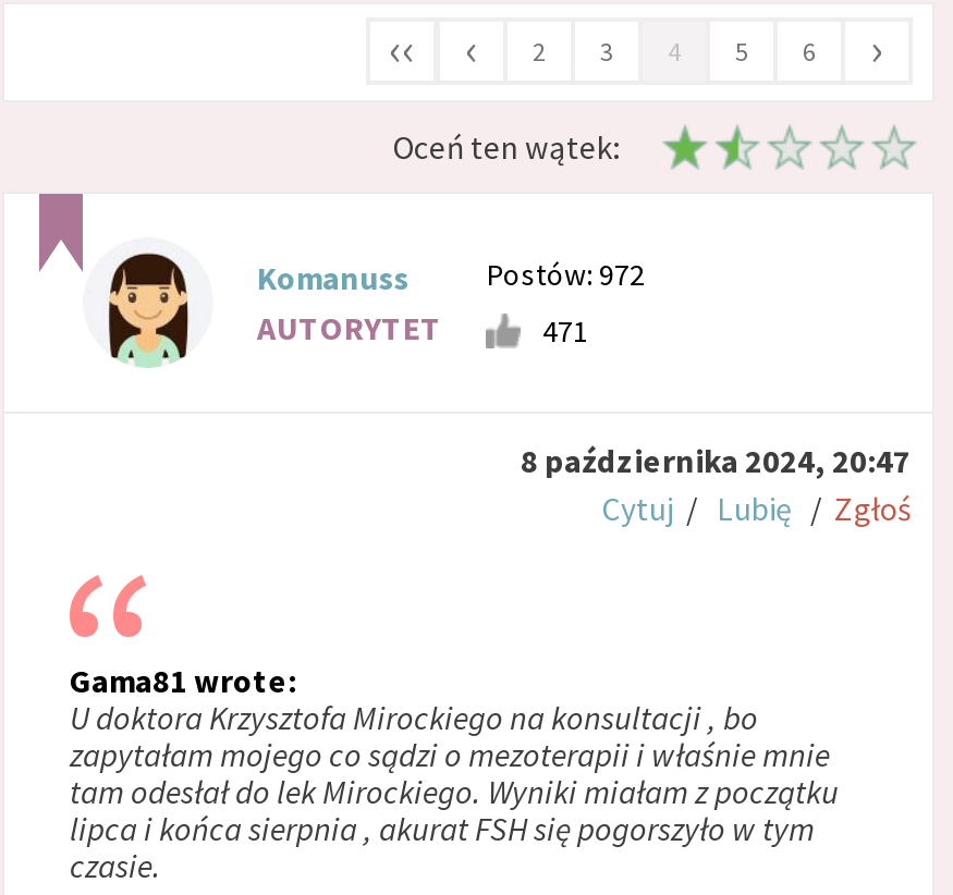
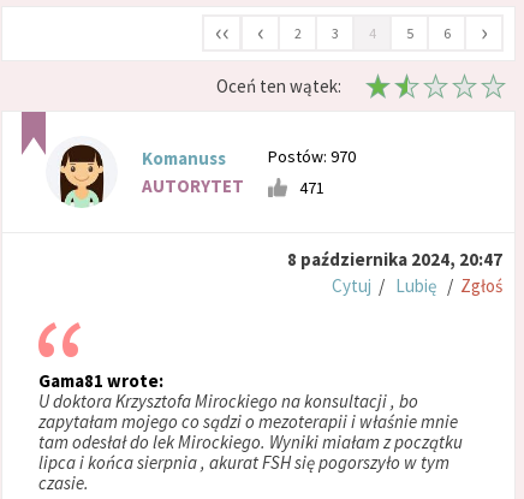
[257,255,645,299] Komanuss Postów: 972 -> [142,146,356,170] Komanuss Postów: 970

